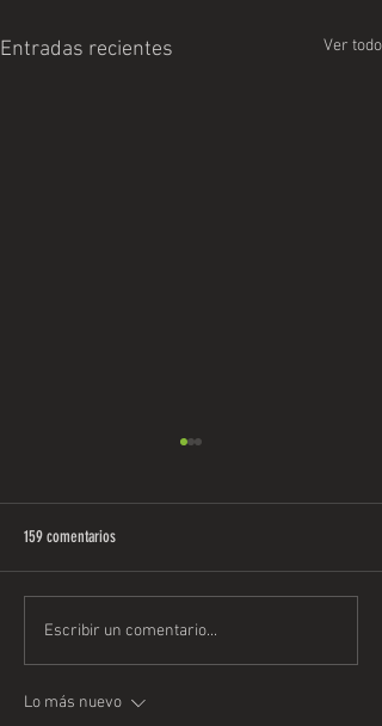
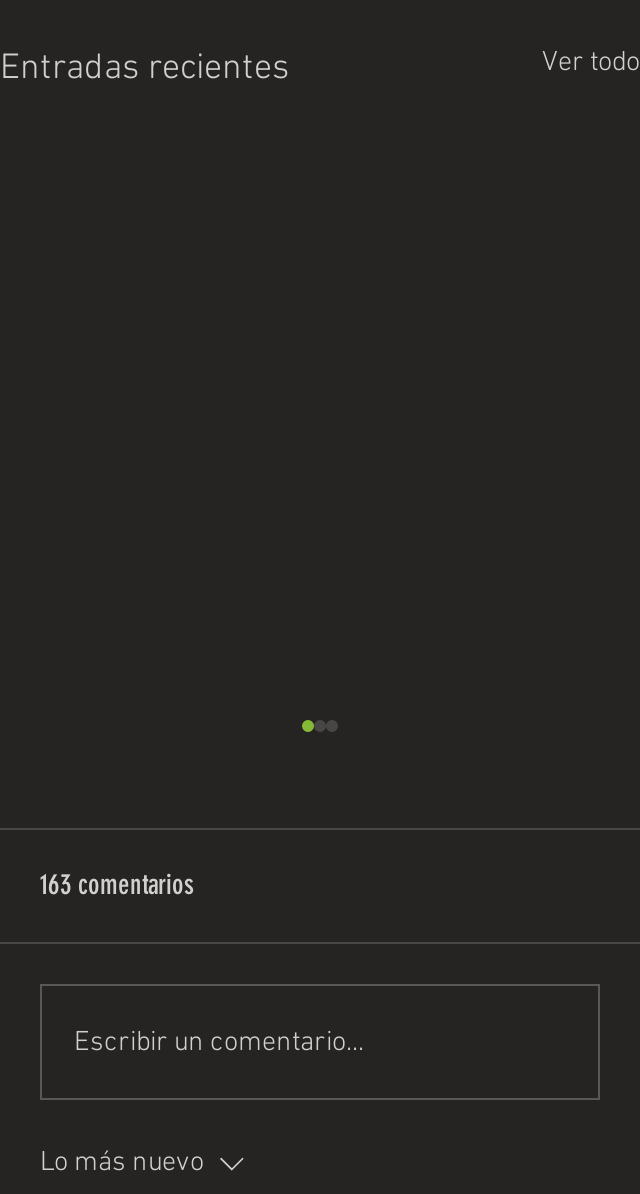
[24,527,116,547] 159 comentarios -> [40,869,194,903] 163 comentarios

